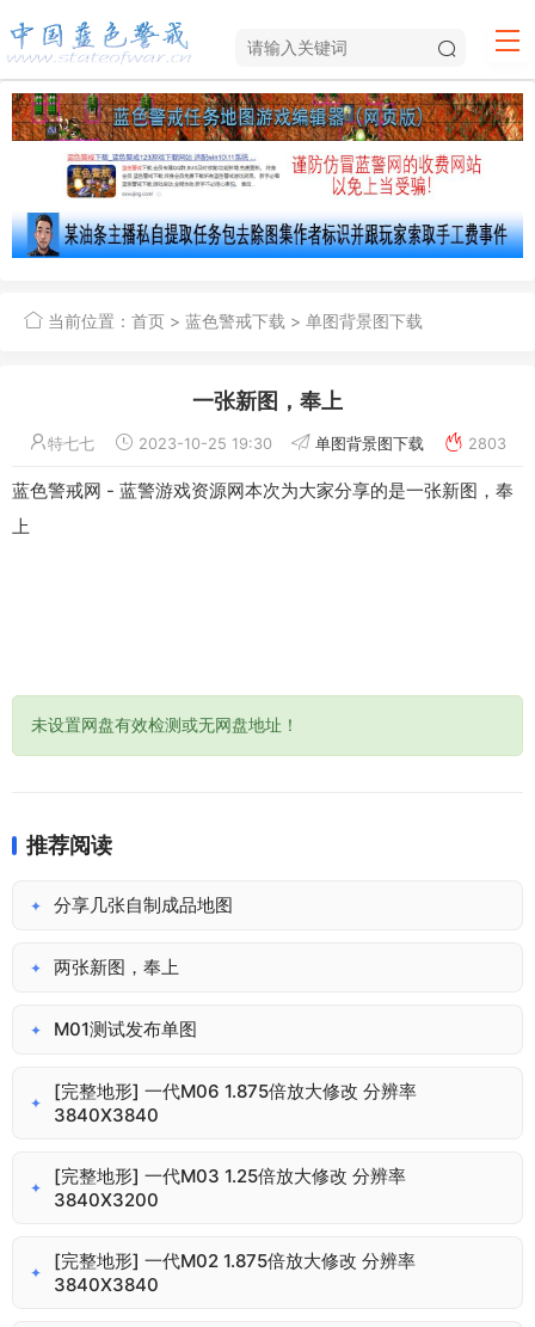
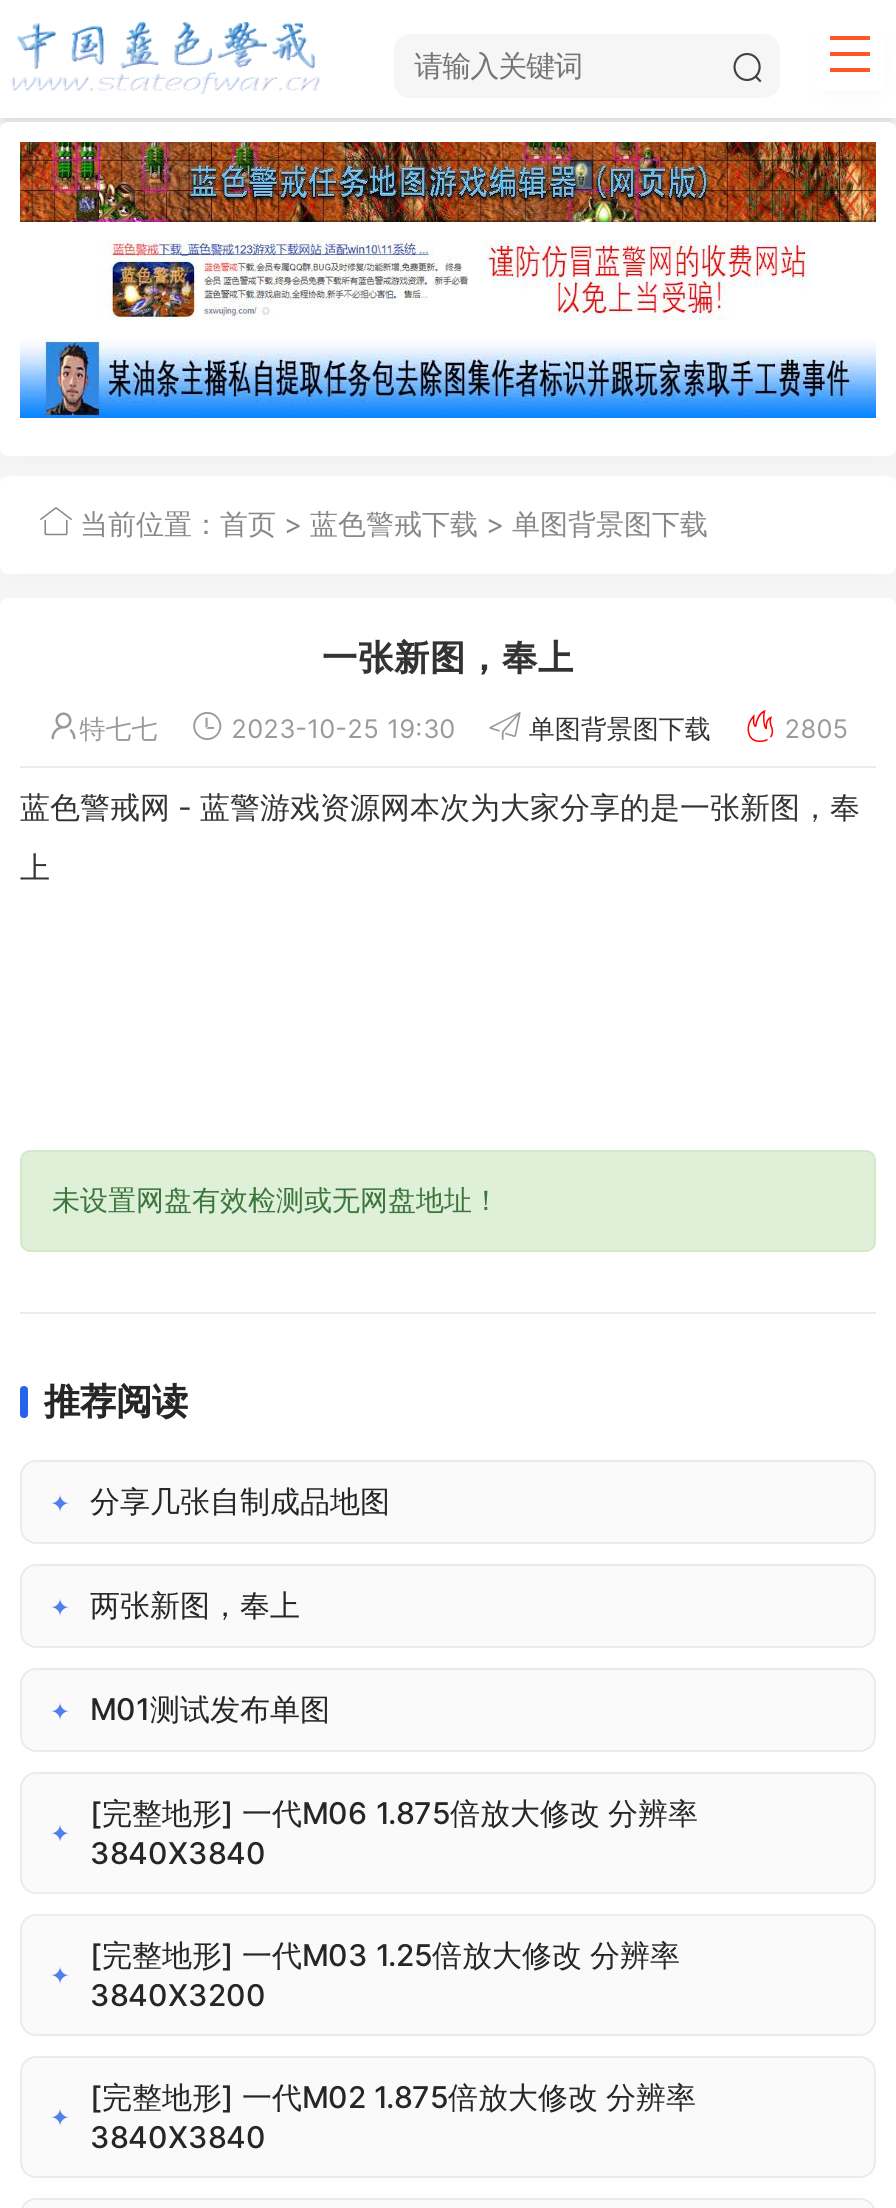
[464,435,507,453] 2803 -> [776,715,848,745] 2805

